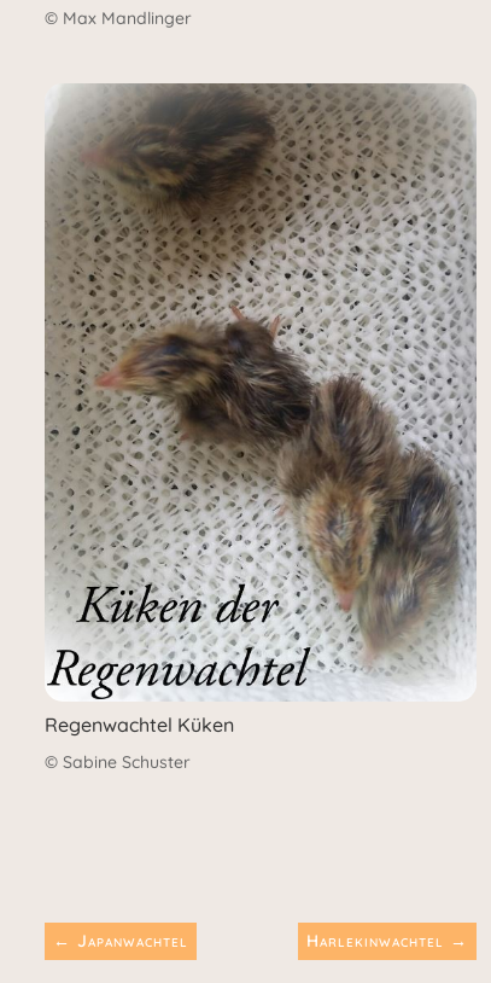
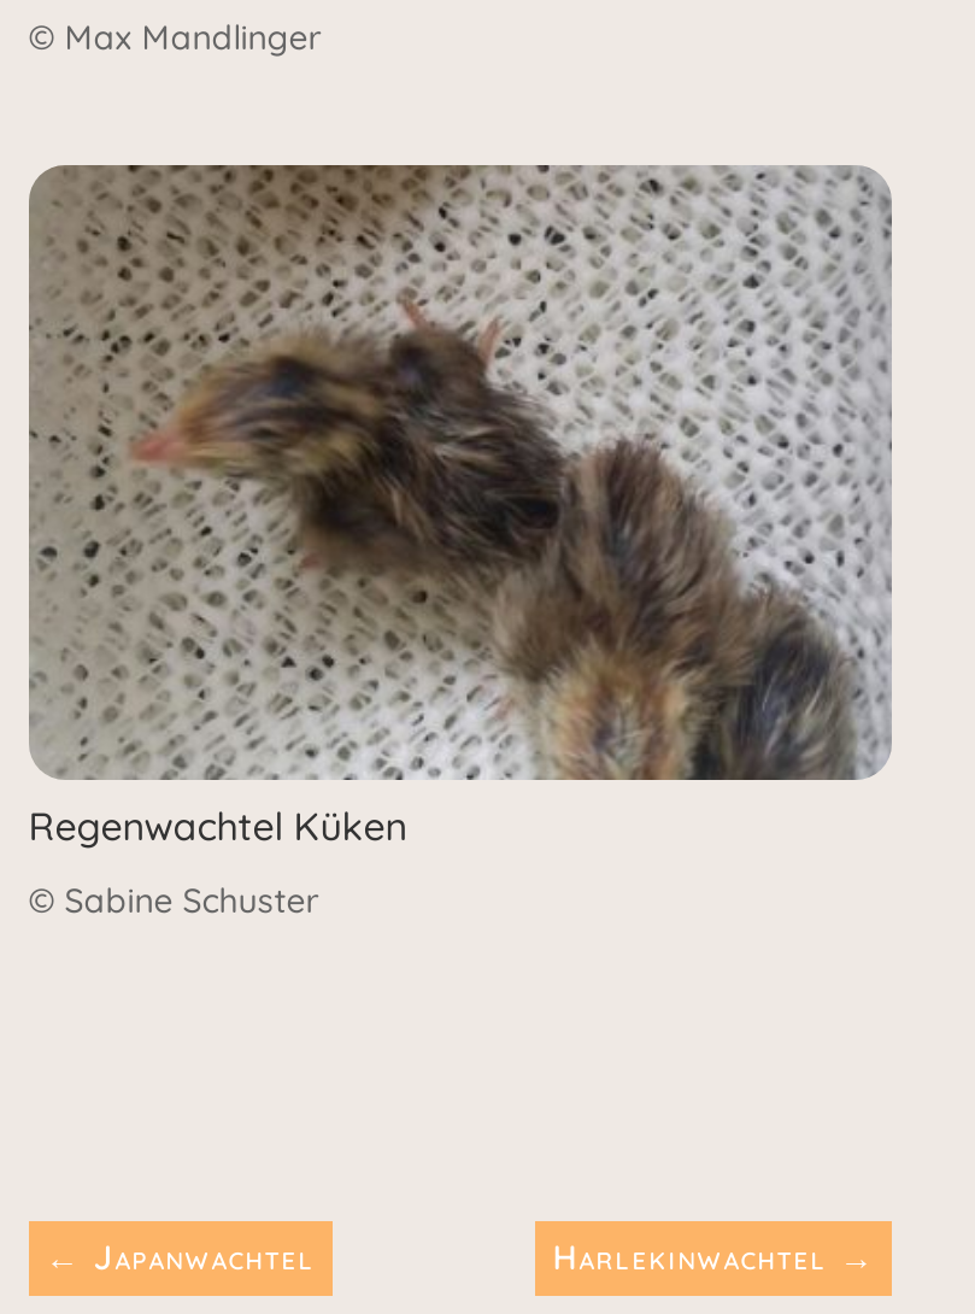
[43,83,477,700] [image] -> [31,164,889,784] [image]

